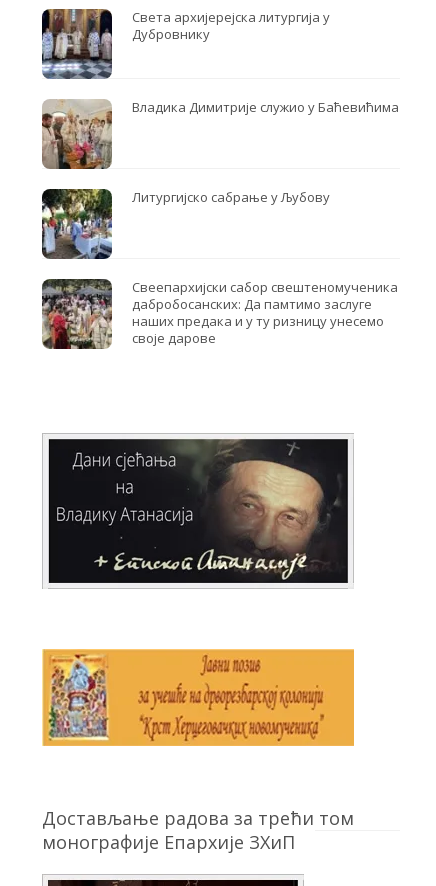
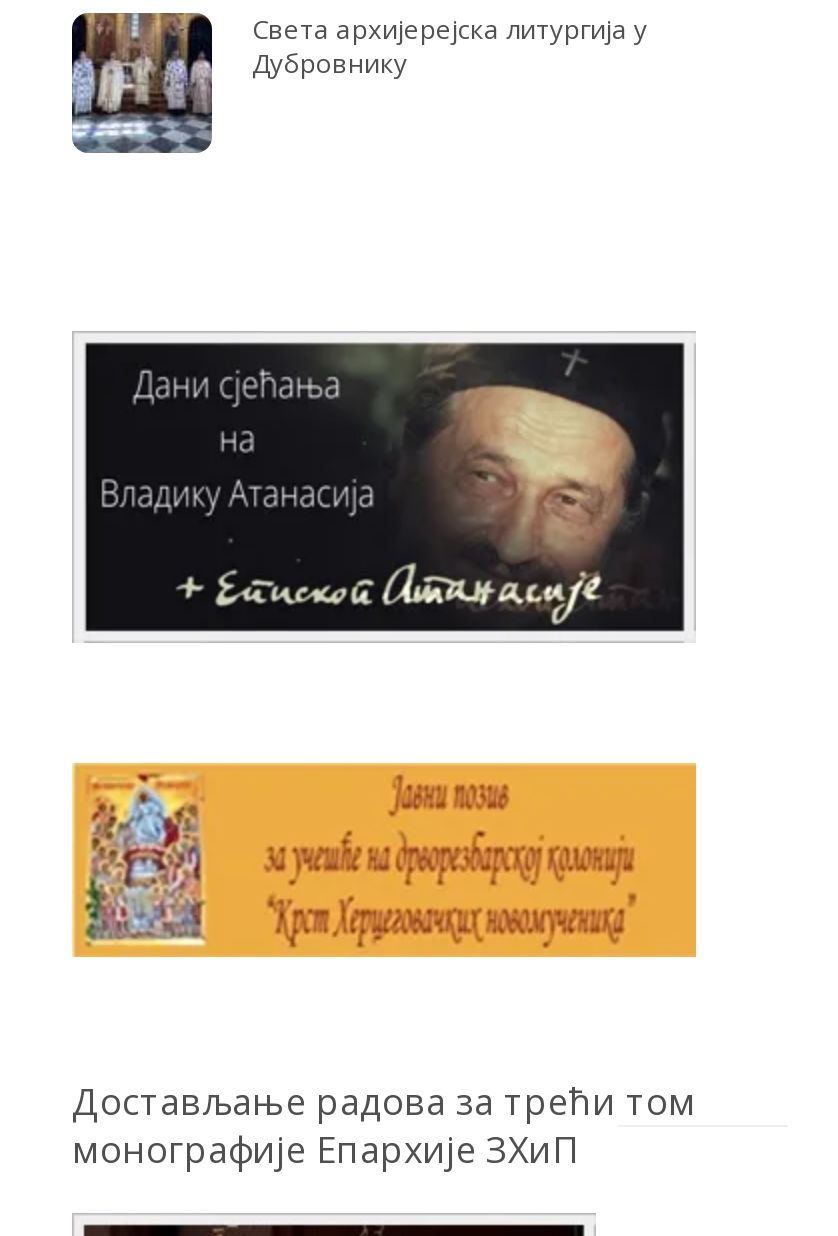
[41,98,399,170] [image] | Владика Димитрије служио у Баћевићима -> none
[41,188,330,260] [image] | Литургијско сабрање у Љубову -> none
[42,274,398,350] [image] | Свеепархијски сабор свештеномученика | дабробосанских: Да памтимо заслуге | наших предака и у ту ризницу унесемо | своје дарове -> none

